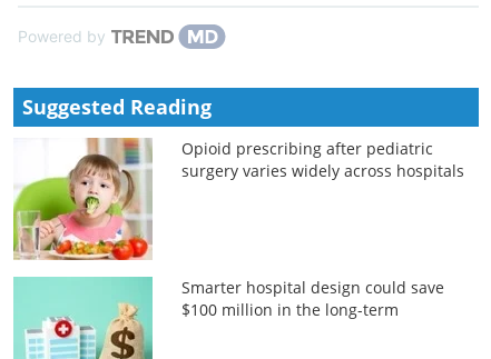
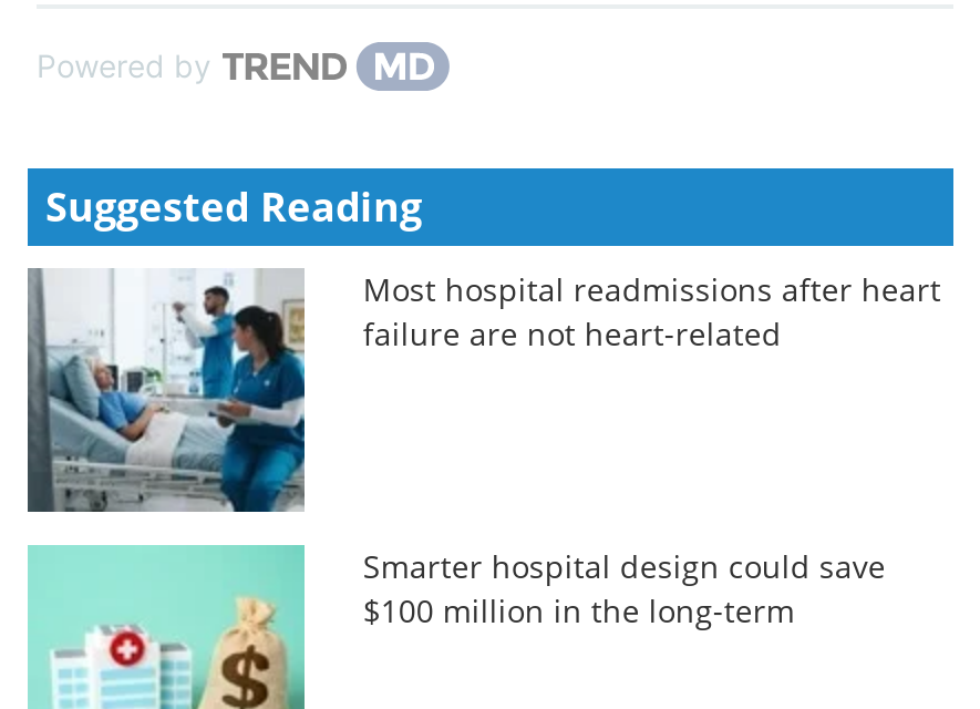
[12,137,465,261] [image] | Opioid prescribing after pediatric | surgery varies widely across hospitals -> [25,268,941,514] [image] | Most hospital readmissions after heart | failure are not heart-related

